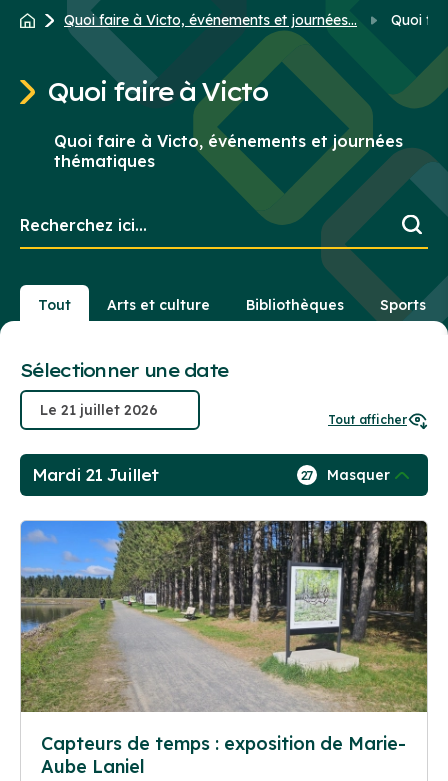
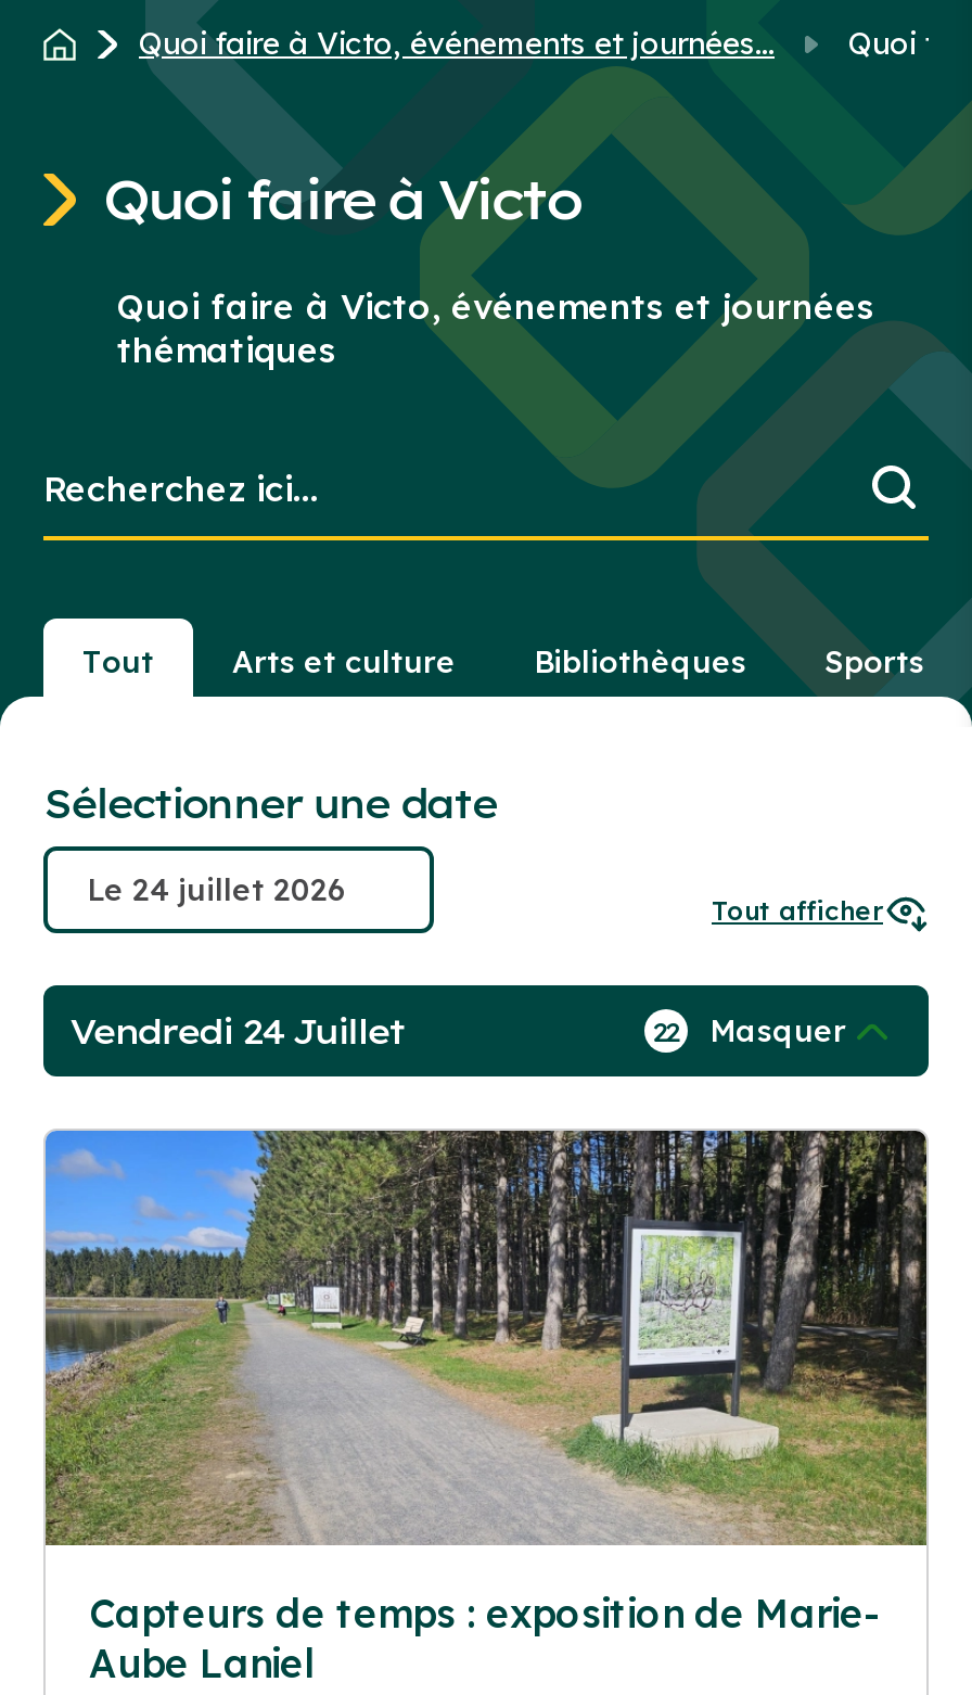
[32,465,158,485] Mardi 21 Juillet -> [69,1010,405,1053] Vendredi 24 Juillet
[301,466,390,484] 27 Masquer -> [653,1012,846,1051] 22 Masquer

